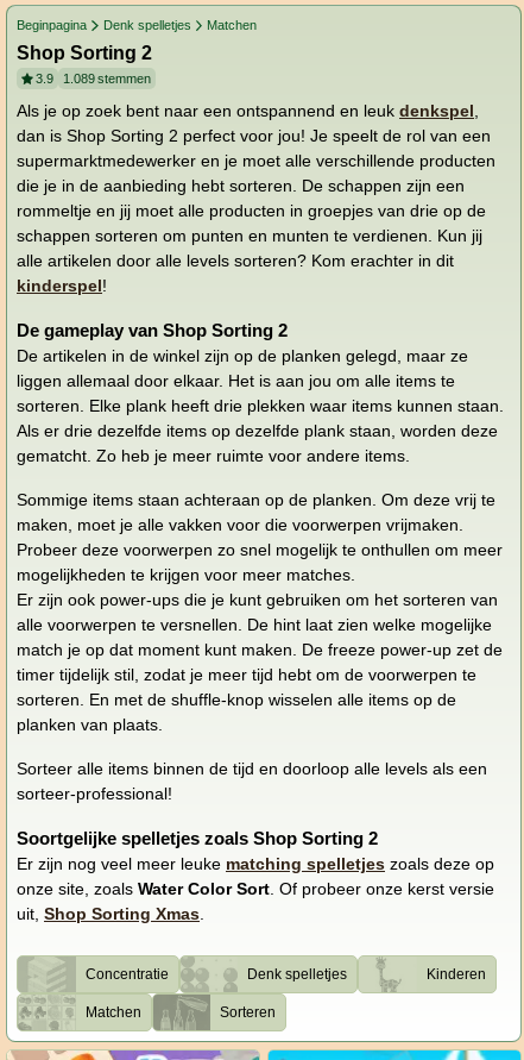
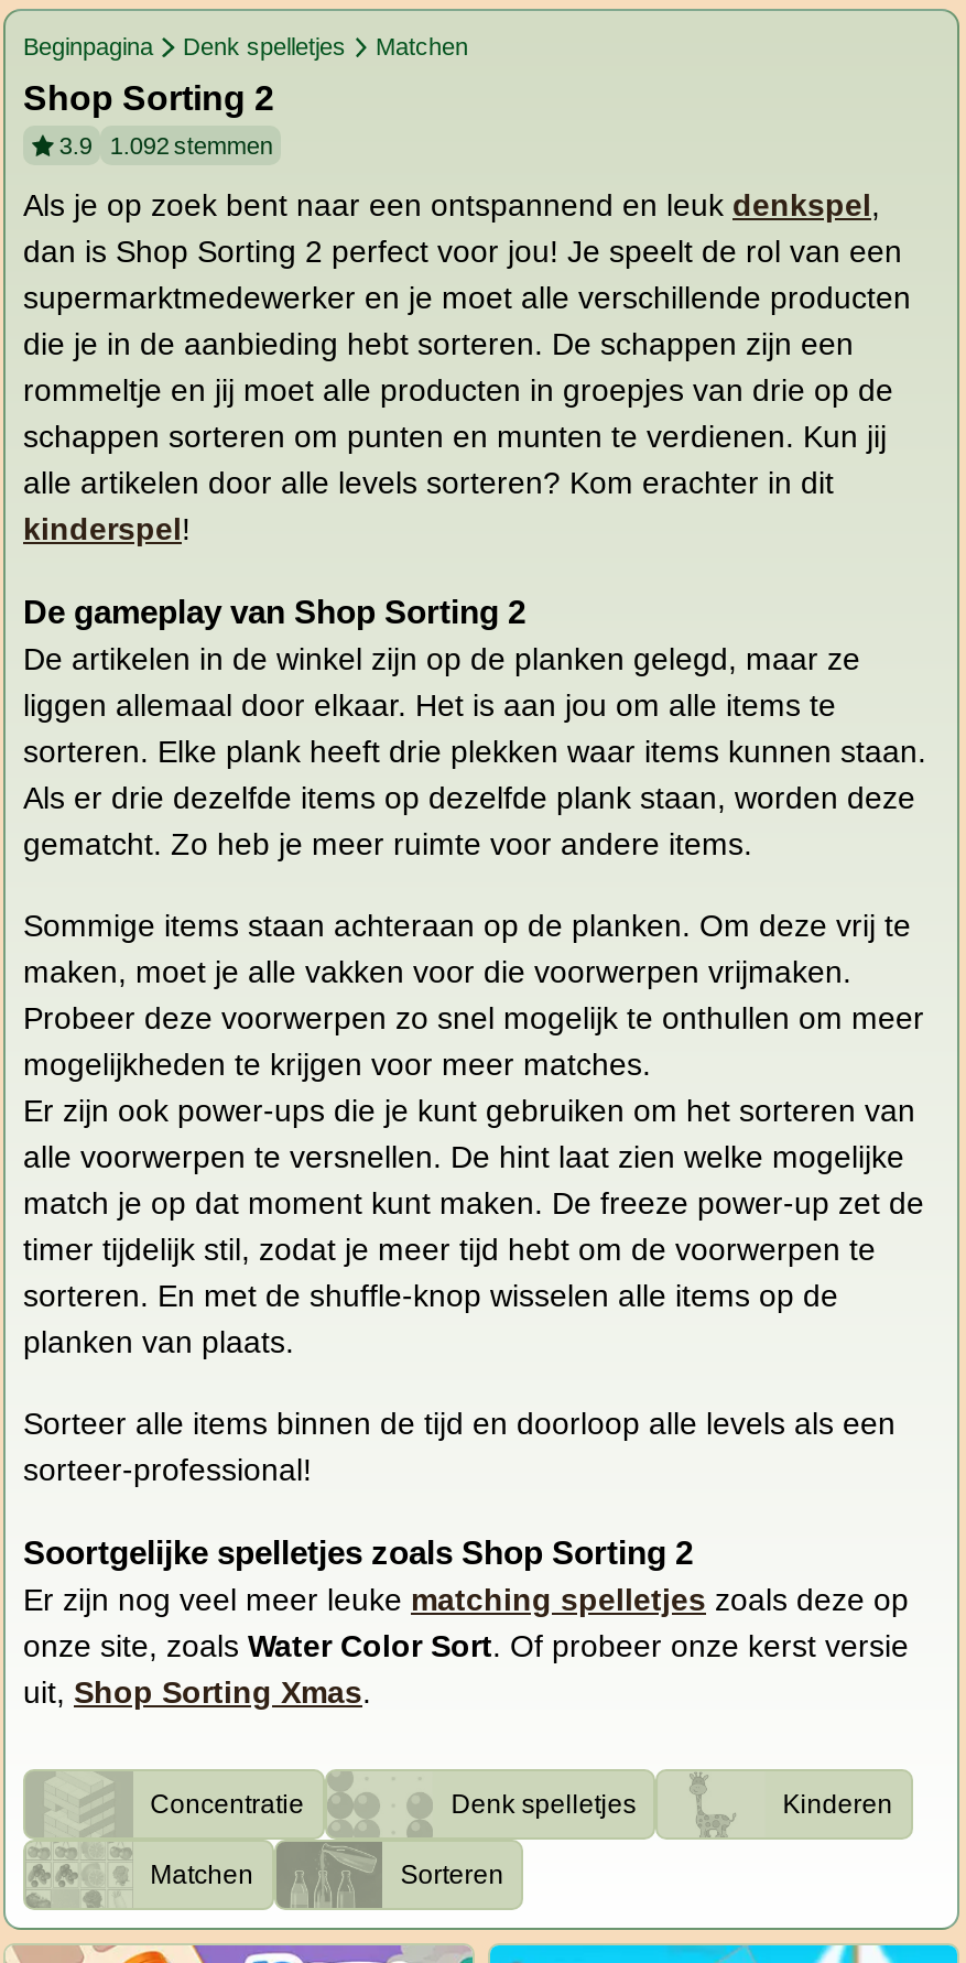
[36,72,151,86] 3.9 1.089 stemmen -> [59,133,273,160] 3.9 1.092 stemmen

